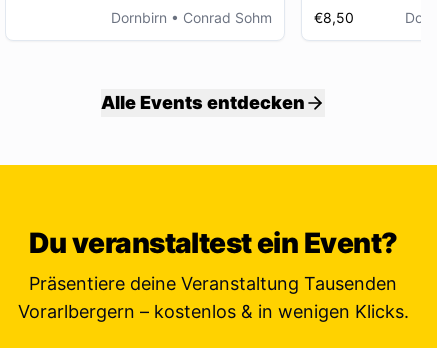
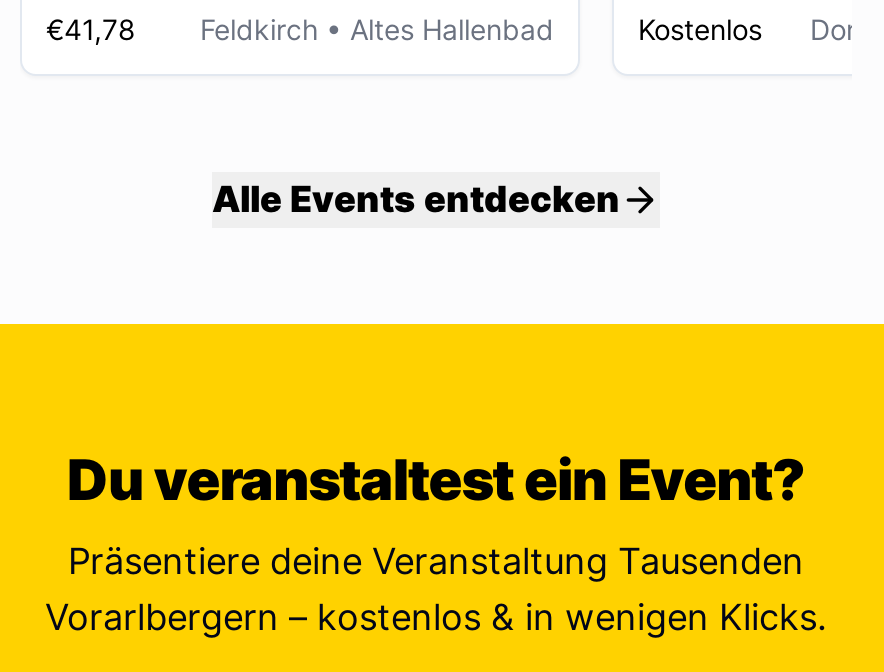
[111,9,272,26] Dornbirn • Conrad Sohm -> [46,12,554,46] €41,78 | Feldkirch • Altes Hallenbad
[314,9,354,26] €8,50 -> [638,12,762,46] Kostenlos

